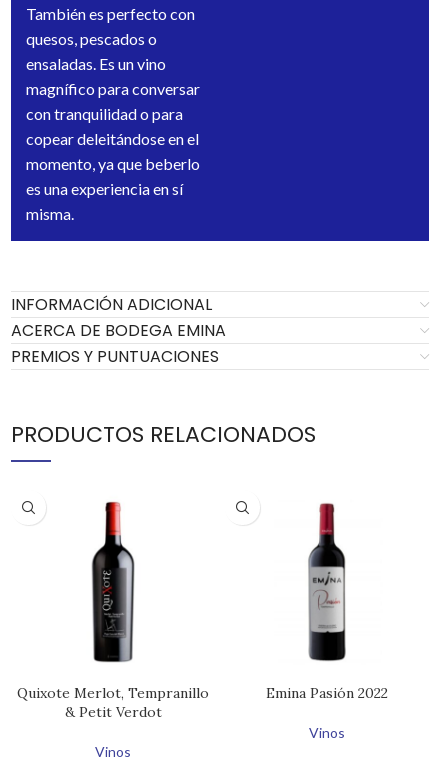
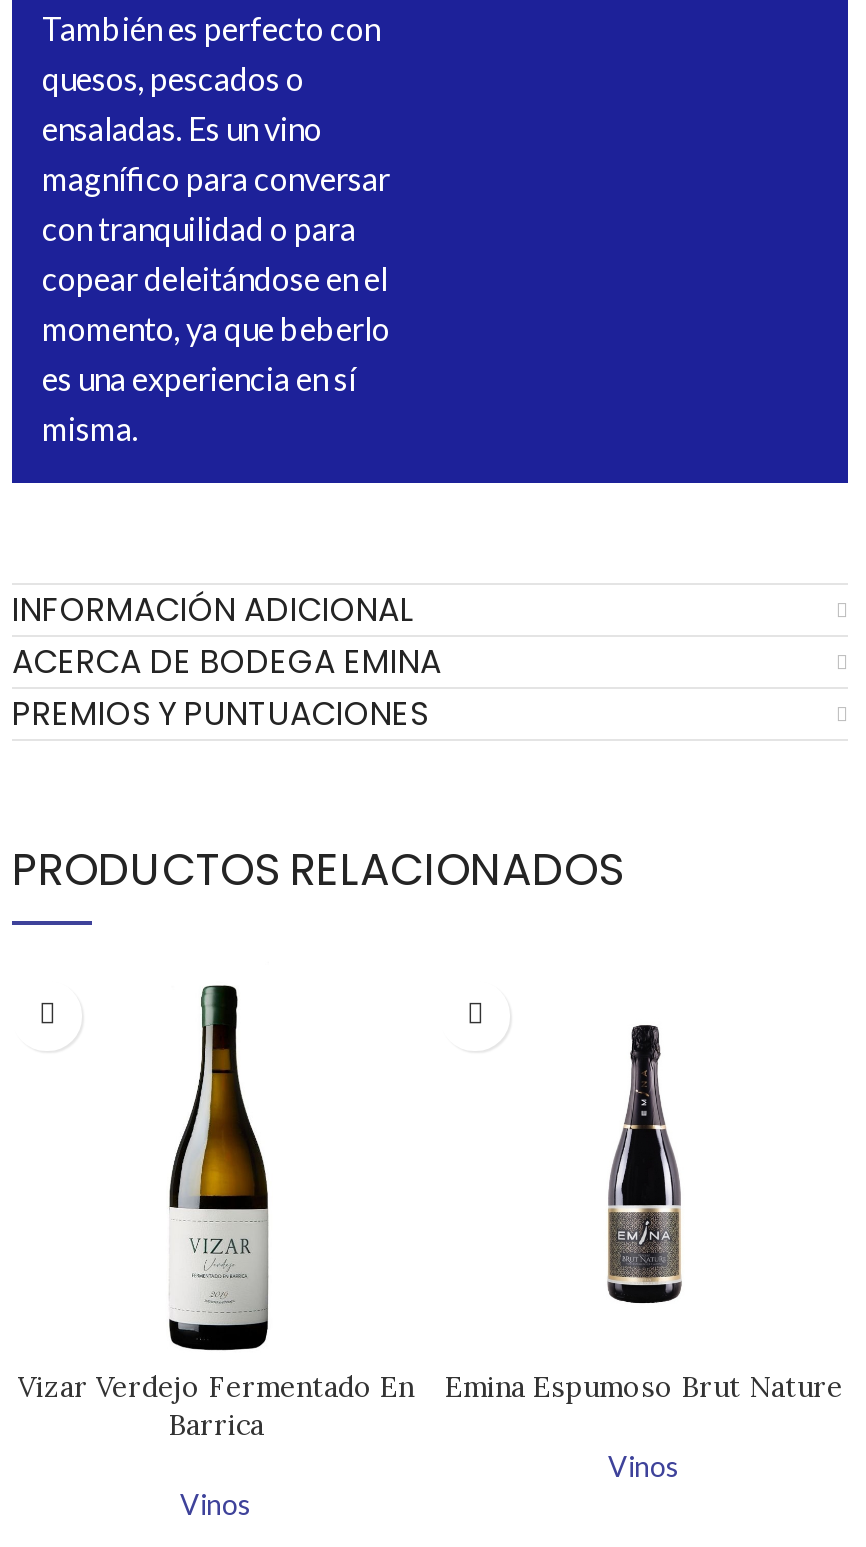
[17,493,209,721] [image] | Quixote Merlot, Tempranillo | & Petit Verdot -> [18,984,414,1443] [image] | Vizar Verdejo Fermentado En | Barrica
[266,502,388,702] [image] | Emina Pasión 2022 -> [445,1006,843,1405] [image] | Emina Espumoso Brut Nature

